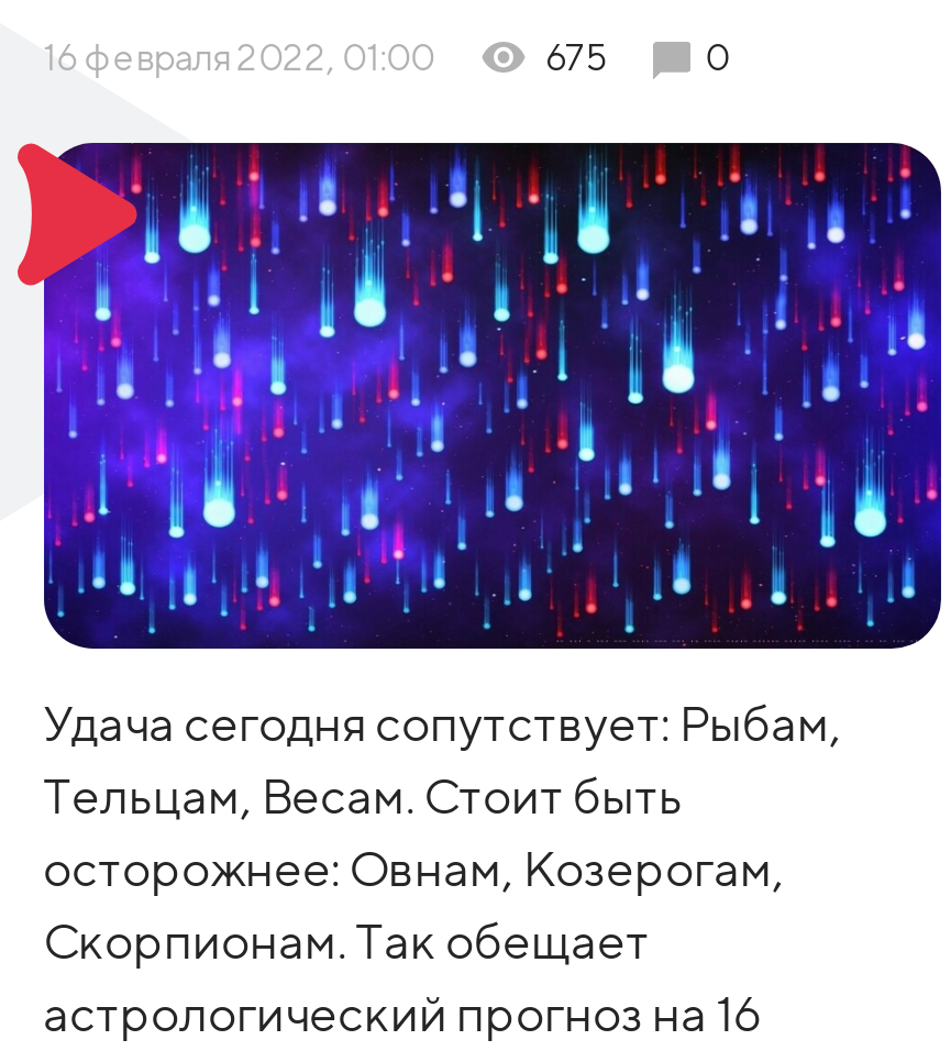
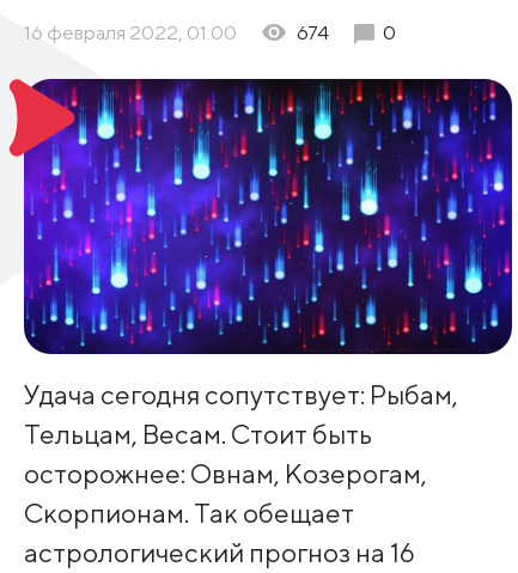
[545,36,607,80] 675 -> [297,21,329,45] 674

